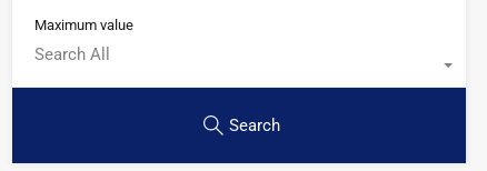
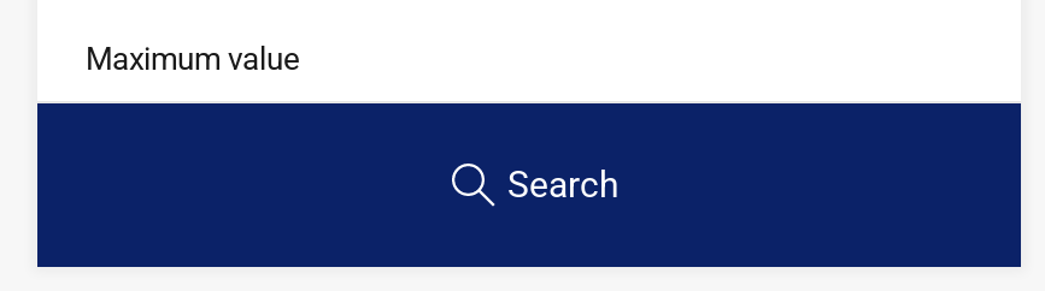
[34,44,110,64] Search All -> none

